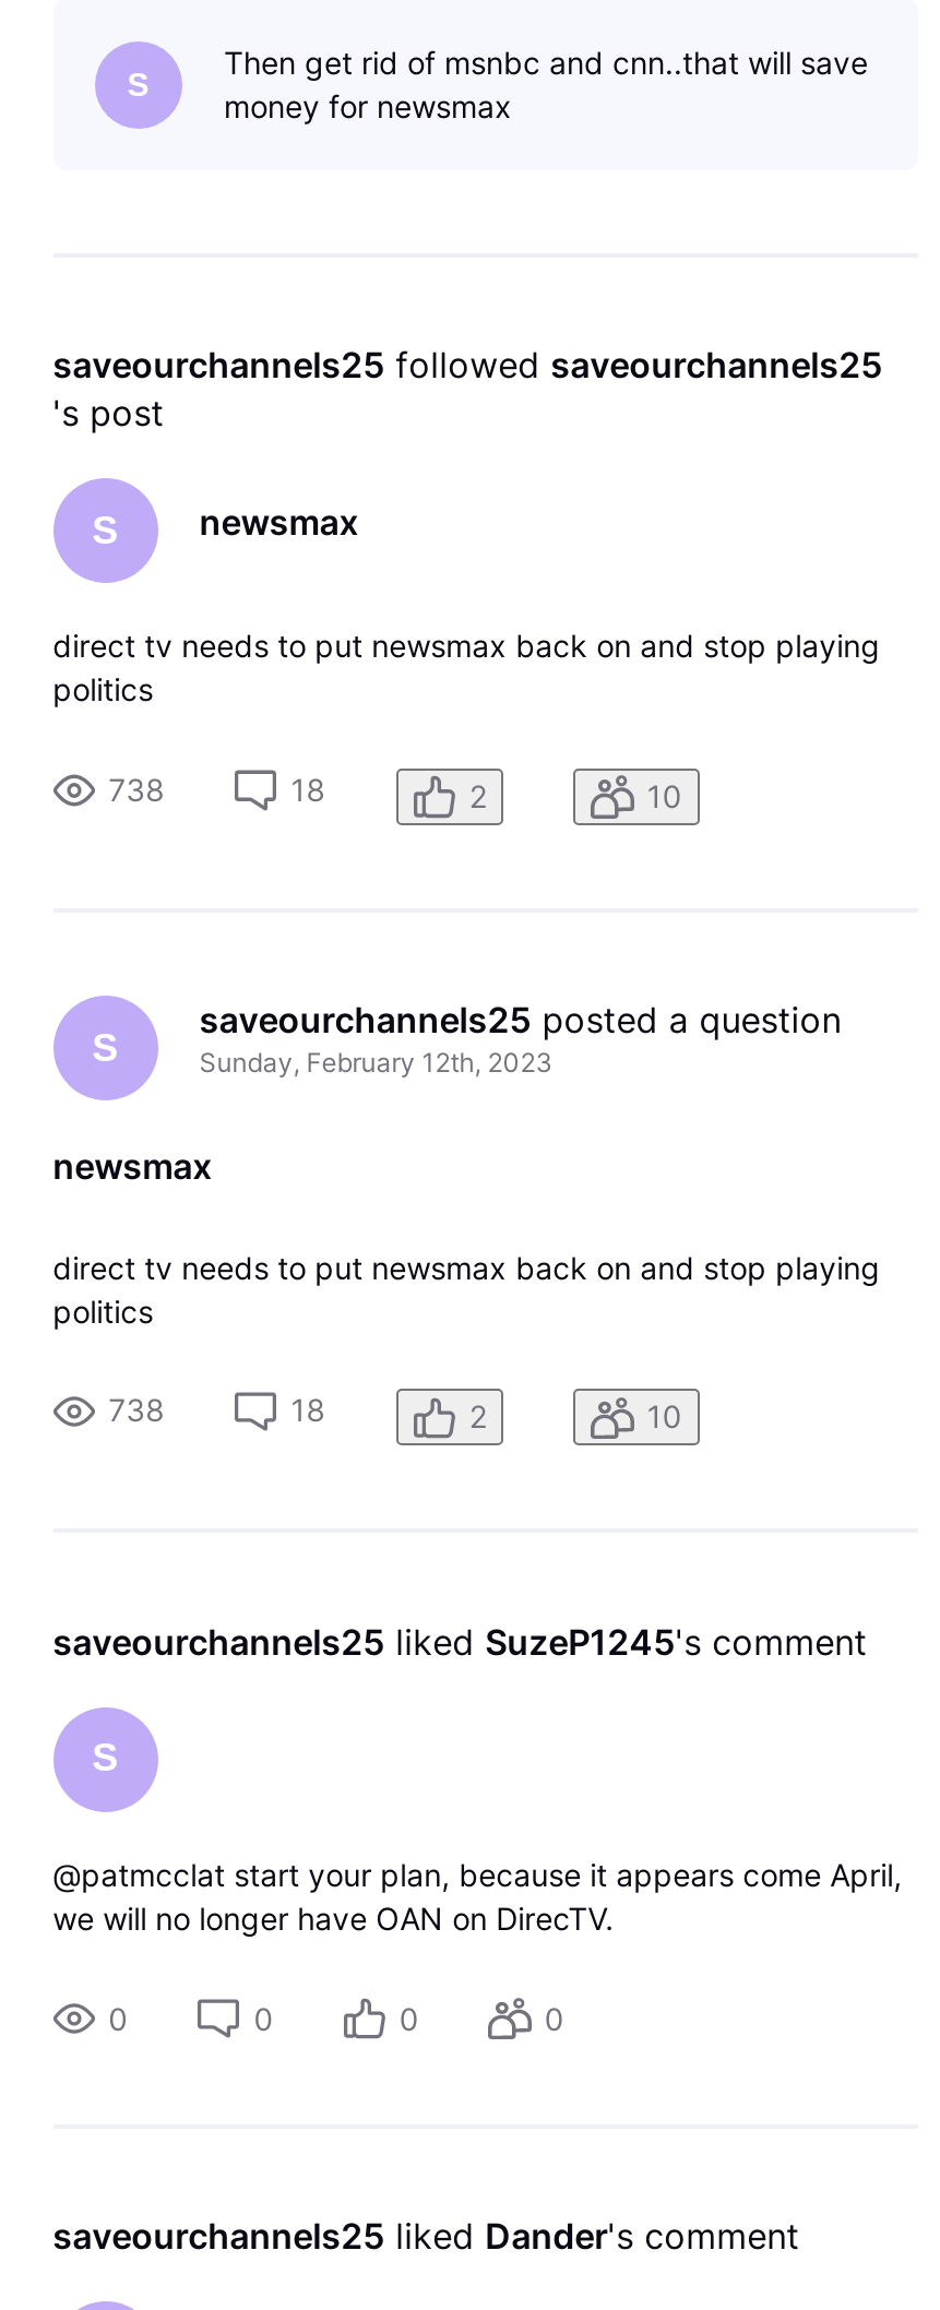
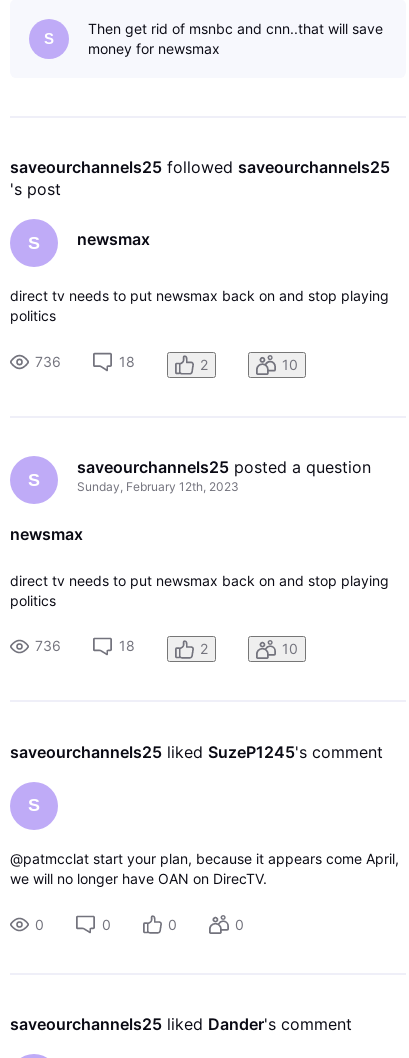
[109,771,165,808] 738 -> [35,353,61,370] 736
[109,1392,165,1429] 738 -> [35,637,61,654] 736

